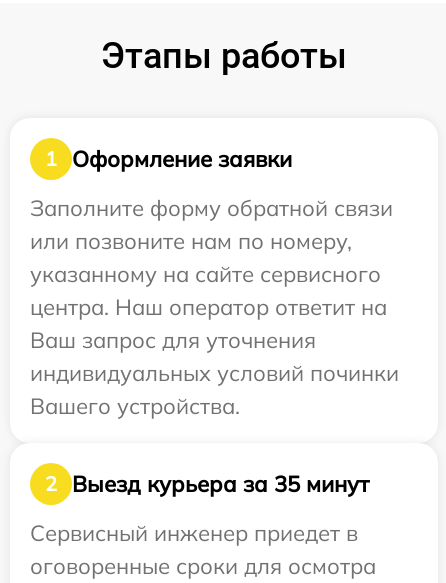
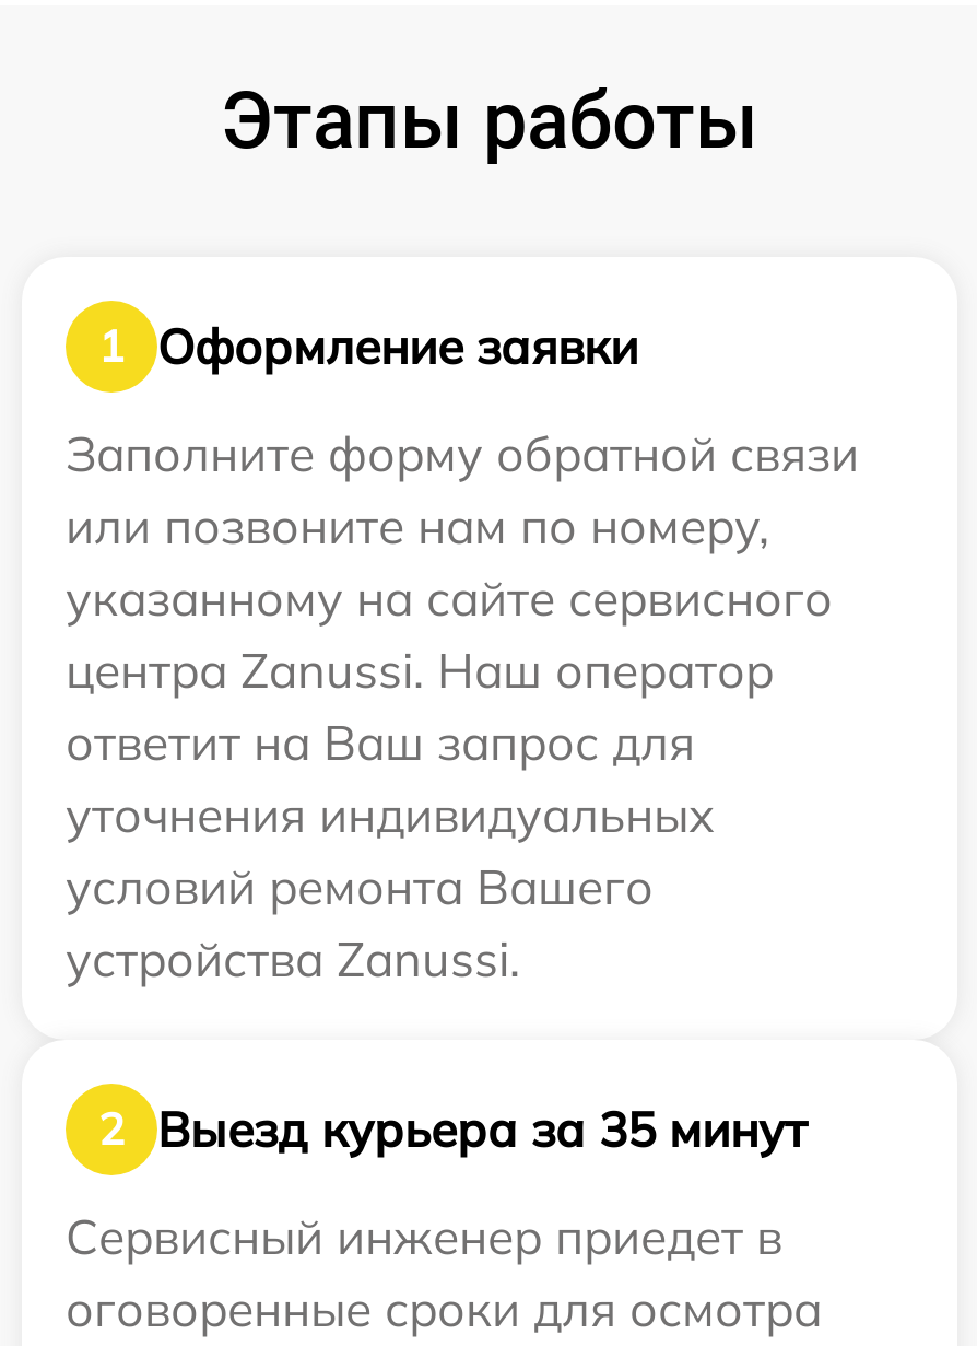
[30,293,399,420] центра. Наш оператор ответит на | Ваш запрос для уточнения | индивидуальных условий починки | Вашего устройства. -> [66,640,774,990] центра Zanussi. Наш оператор | ответит на Ваш запрос для | уточнения индивидуальных | условий ремонта Вашего | устройства Zanussi.

